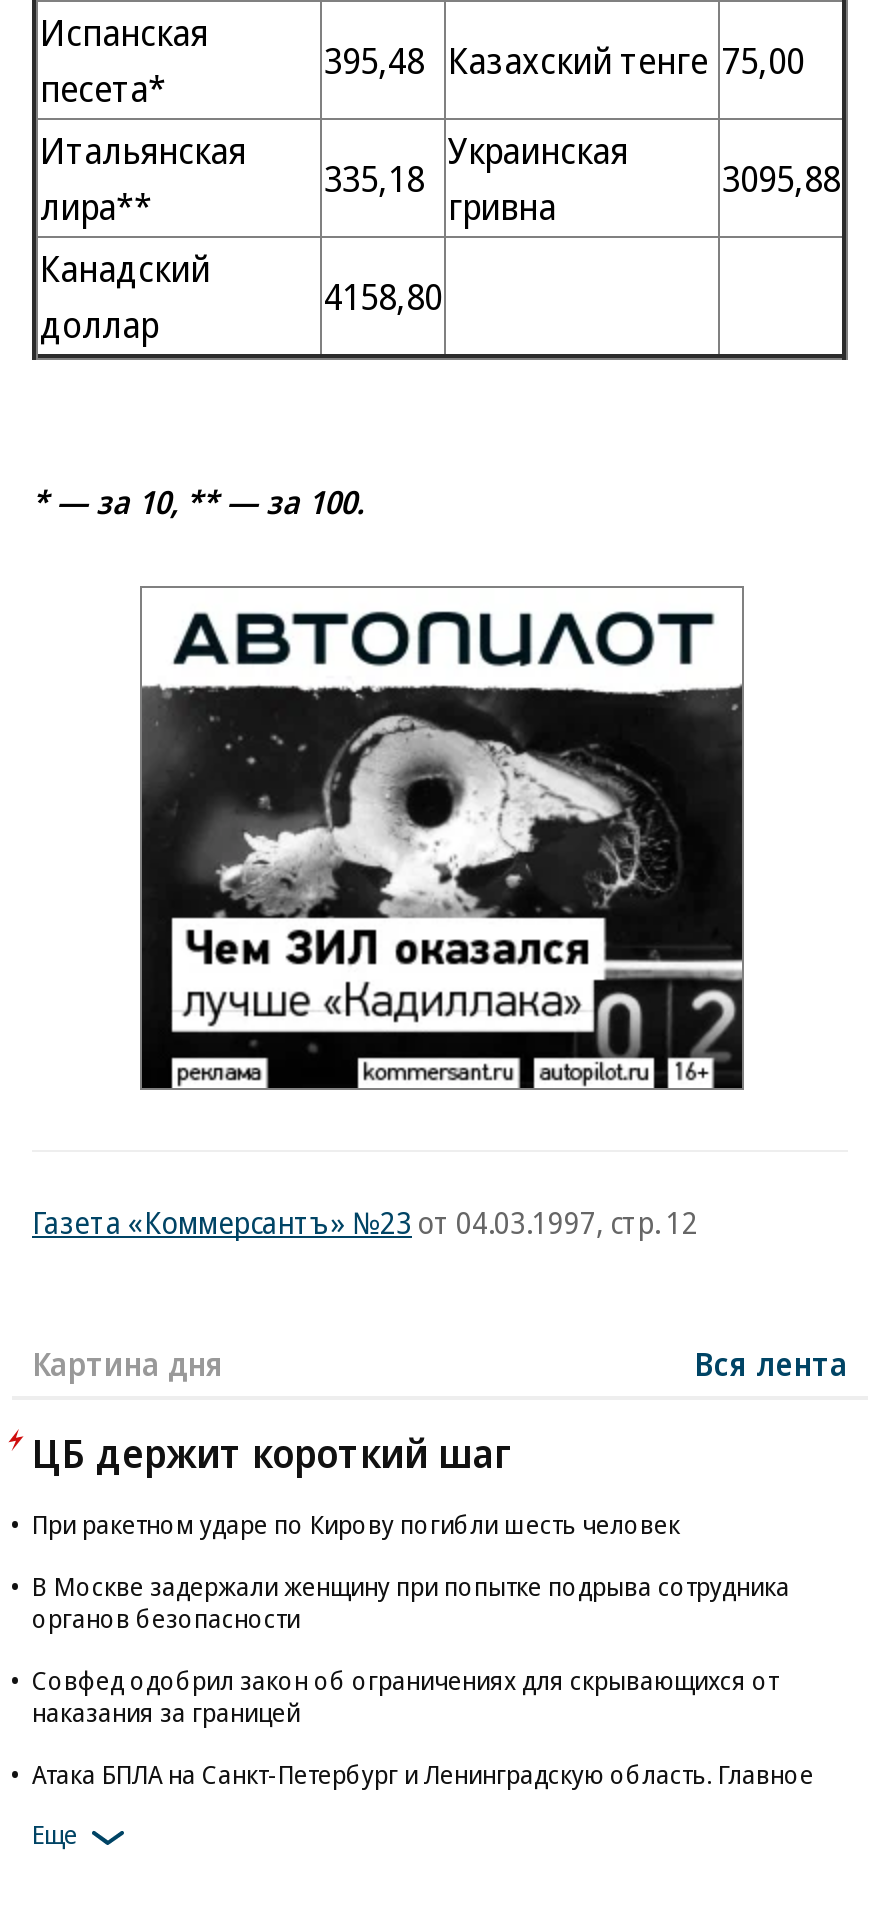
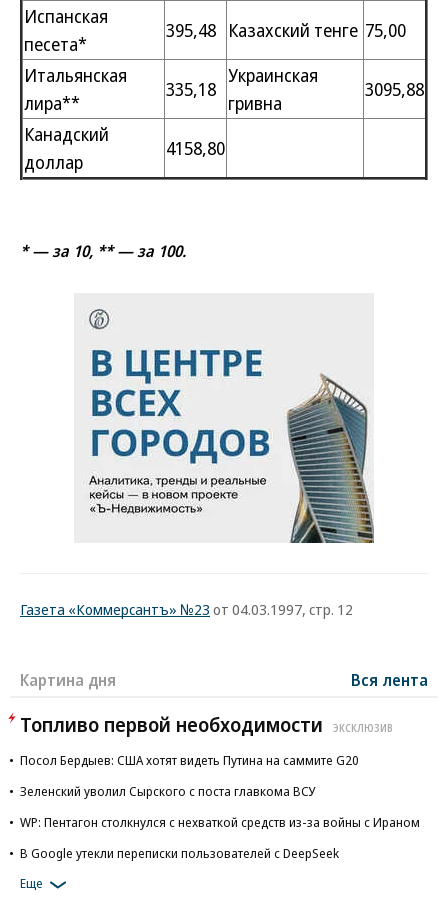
[138,586,746,1092] [image] -> [74,294,376,543] [image]
[32,1426,510,1480] ЦБ держит короткий шаг -> [20,711,393,738] Топливо первой необходимости | ЭКСКЛЮЗИВ
[32,1506,680,1542] При ракетном ударе по Кирову погибли шесть человек -> [20,751,359,769] Посол Бердыев: США хотят видеть Путина на саммите G20
[32,1568,790,1636] В Москве задержали женщину при попытке подрыва сотрудника | органов безопасности -> [20,782,316,800] Зеленский уволил Сырского с поста главкома ВСУ
[32,1662,778,1730] Совфед одобрил закон об ограничениях для скрывающихся от | наказания за границей -> [20,813,420,831] WP: Пентагон столкнулся с нехваткой средств из-за войны с Ираном
[32,1756,814,1792] Атака БПЛА на Санкт-Петербург и Ленинградскую область. Главное -> [20,844,339,862] В Google утекли переписки пользователей с DeepSeek

